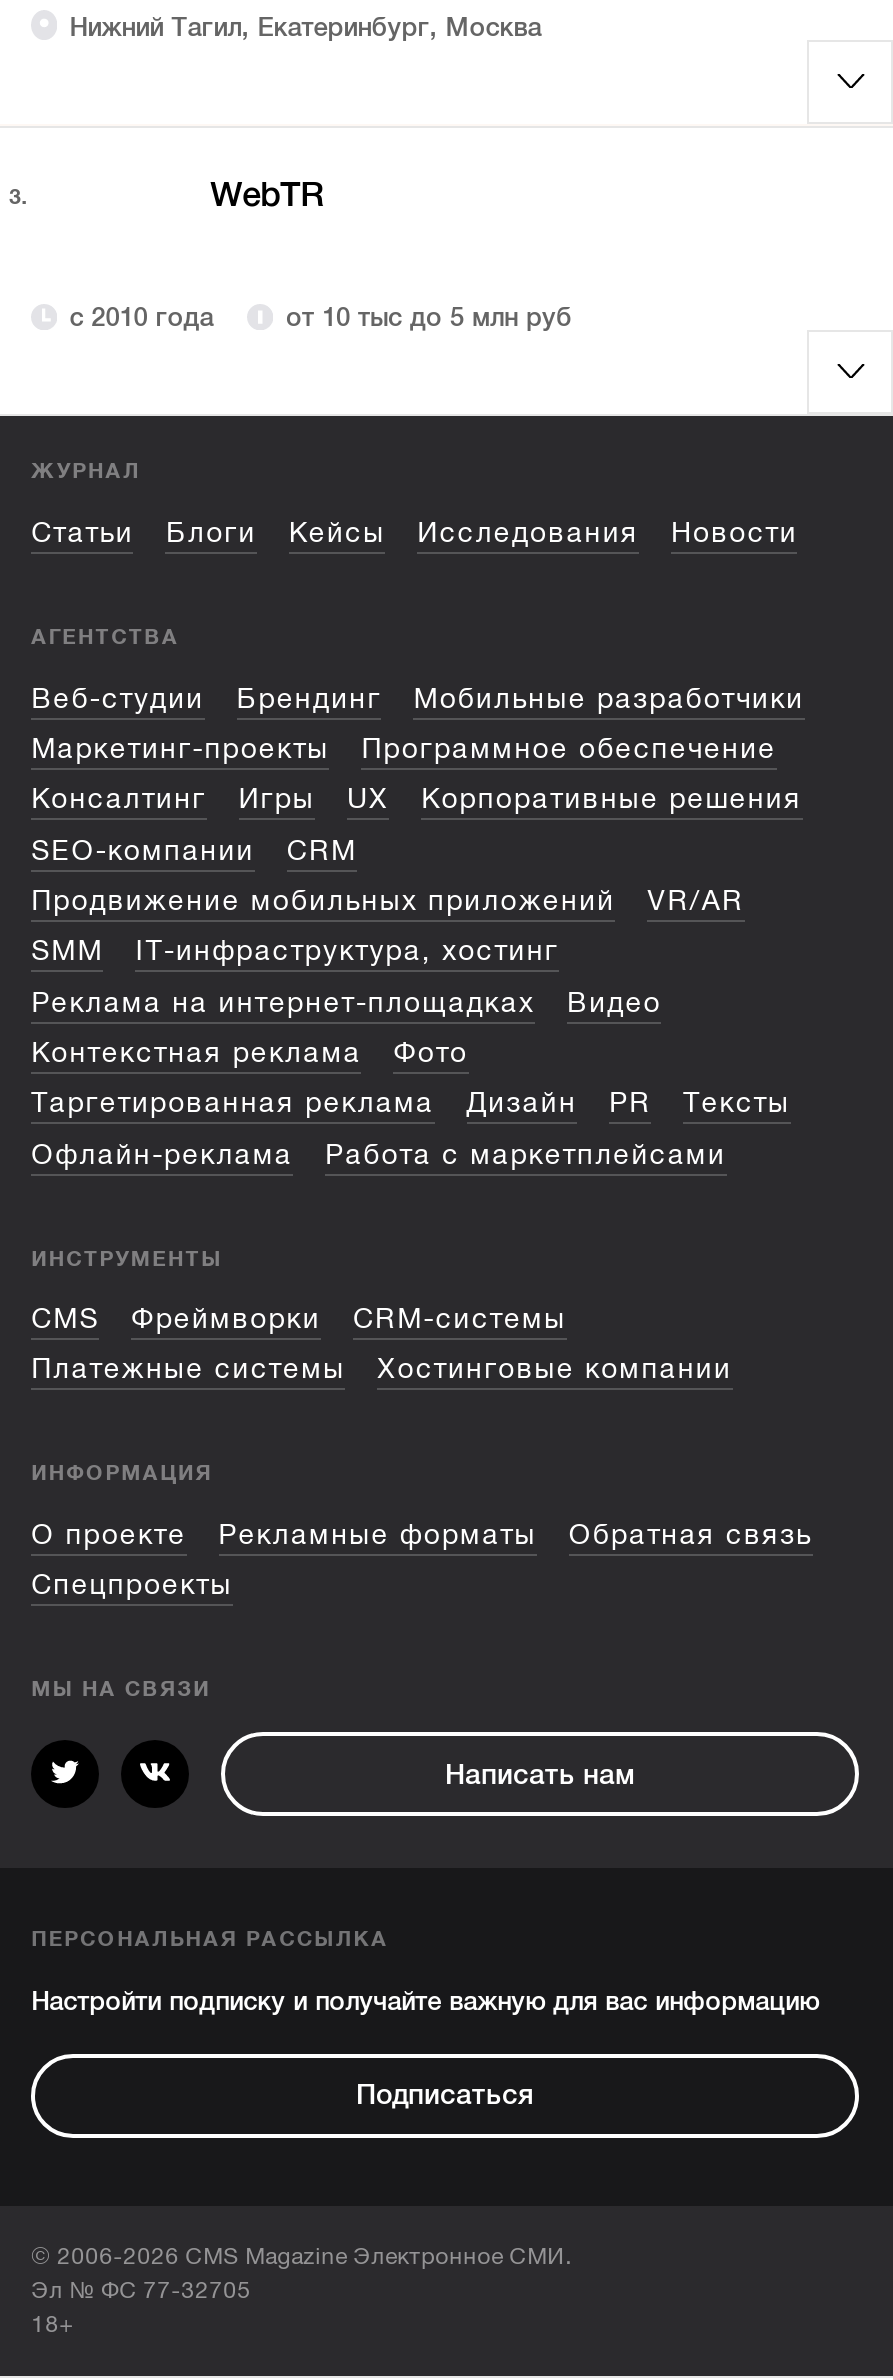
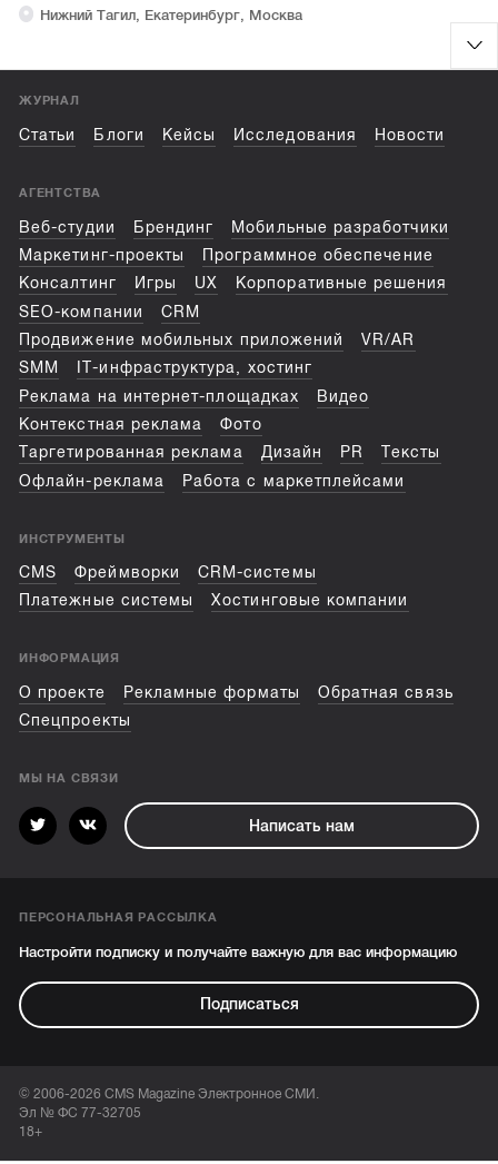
[9,176,572,331] 3. | WebTR | с 2010 года | от 10 тыс до 5 млн руб -> none

